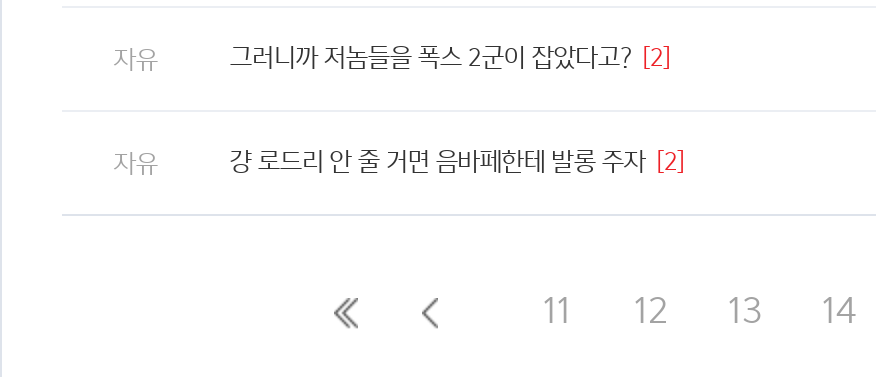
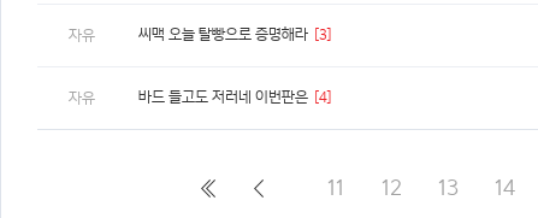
[230,42,670,72] 그러니까 저놈들을 폭스 2군이 잡았다고? [2] -> [138,25,331,43] 씨맥 오늘 탈빵으로 증명해라 [3]
[230,146,684,176] 걍 로드리 안 줄 거면 음바페한테 발롱 주자 [2] -> [138,88,331,106] 바드 들고도 저러네 이번판은 [4]

